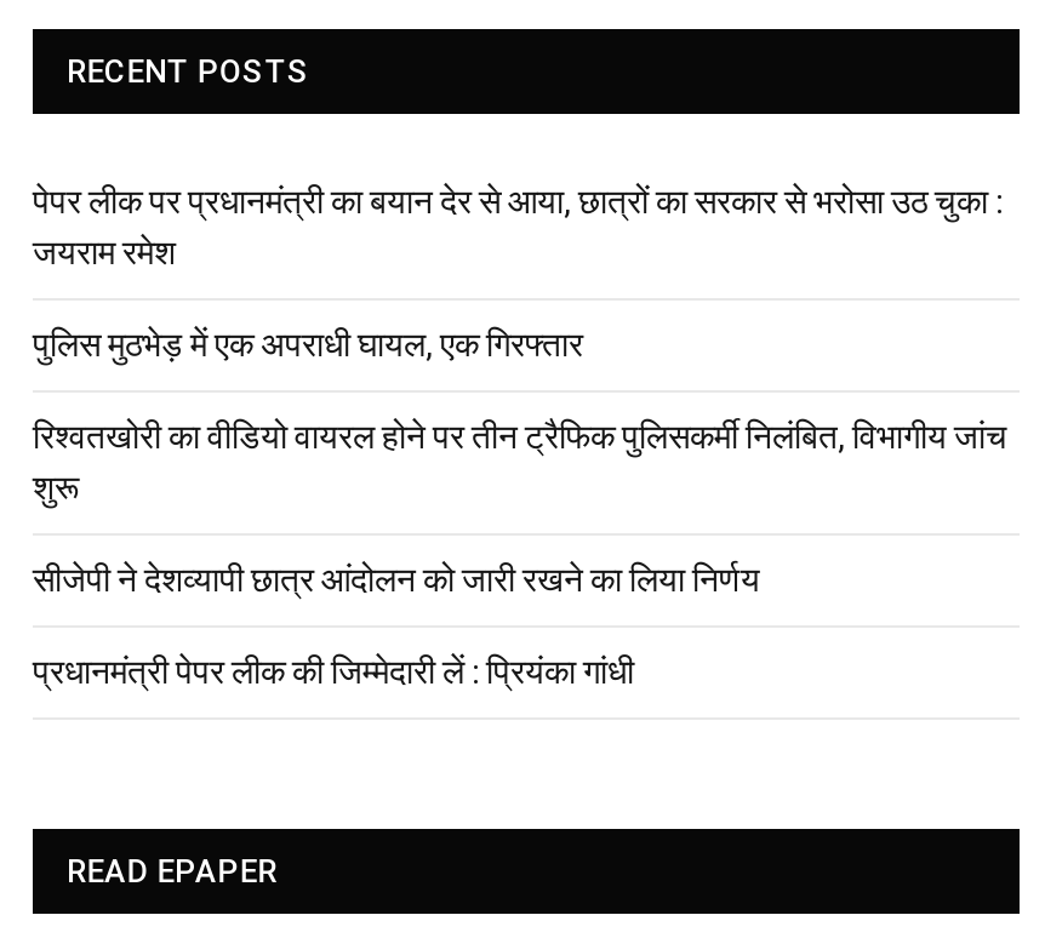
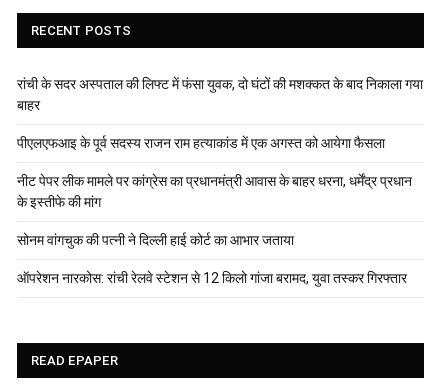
[33,181,1003,271] पेपर लीक पर प्रधानमंत्री का बयान देर से आया, छात्रों का सरकार से भरोसा उठ चुका : | जयराम रमेश -> [17,76,423,113] रांची के सदर अस्पताल की लिफ्ट में फंसा युवक, दो घंटों की मशक्कत के बाद निकाला गया | बाहर
[33,324,583,363] पुलिस मुठभेड़ में एक अपराधी घायल, एक गिरफ्तार -> [17,135,385,151] पीएलएफआइ के पूर्व सदस्य राजन राम हत्याकांड में एक अगस्त को आयेगा फैसला
[33,416,1007,506] रिश्वतखोरी का वीडियो वायरल होने पर तीन ट्रैफिक पुलिसकर्मी निलंबित, विभागीय जांच | शुरू -> [17,173,412,210] नीट पेपर लीक मामले पर कांग्रेस का प्रधानमंत्री आवास के बाहर धरना, धर्मेंद्र प्रधान | के इस्तीफे की मांग
[33,559,760,598] सीजेपी ने देशव्यापी छात्र आंदोलन को जारी रखने का लिया निर्णय -> [17,232,294,248] सोनम वांगचुक की पत्नी ने दिल्ली हाई कोर्ट का आभार जताया
[33,651,634,690] प्रधानमंत्री पेपर लीक की जिम्मेदारी लें : प्रियंका गांधी -> [17,270,407,286] ऑपरेशन नारकोस: रांची रेलवे स्टेशन से 12 किलो गांजा बरामद, युवा तस्कर गिरफ्तार

